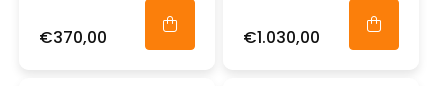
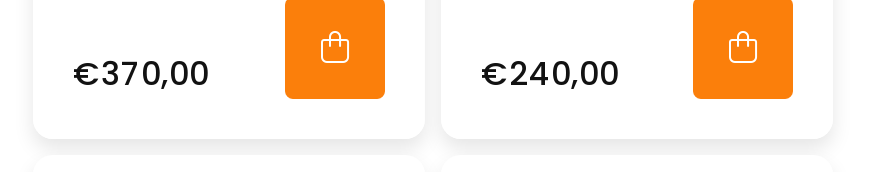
[243,26,320,49] €1.030,00 -> [481,51,619,97] €240,00

